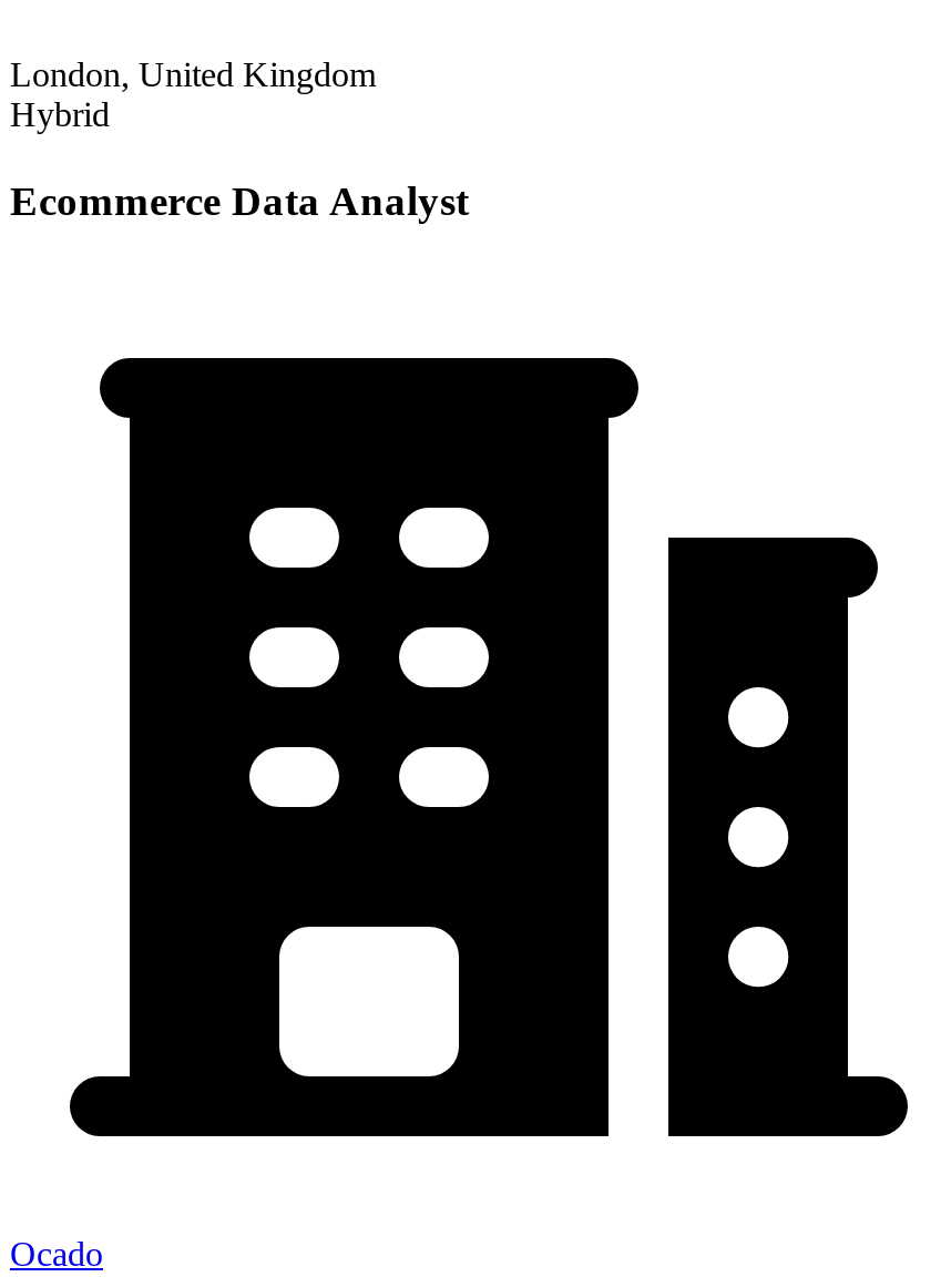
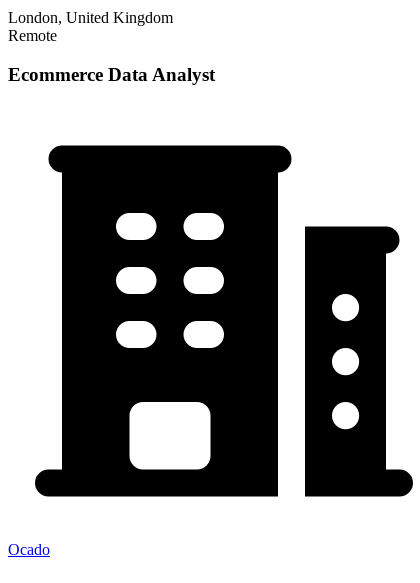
[10,96,110,133] Hybrid -> [8,27,57,44] Remote

